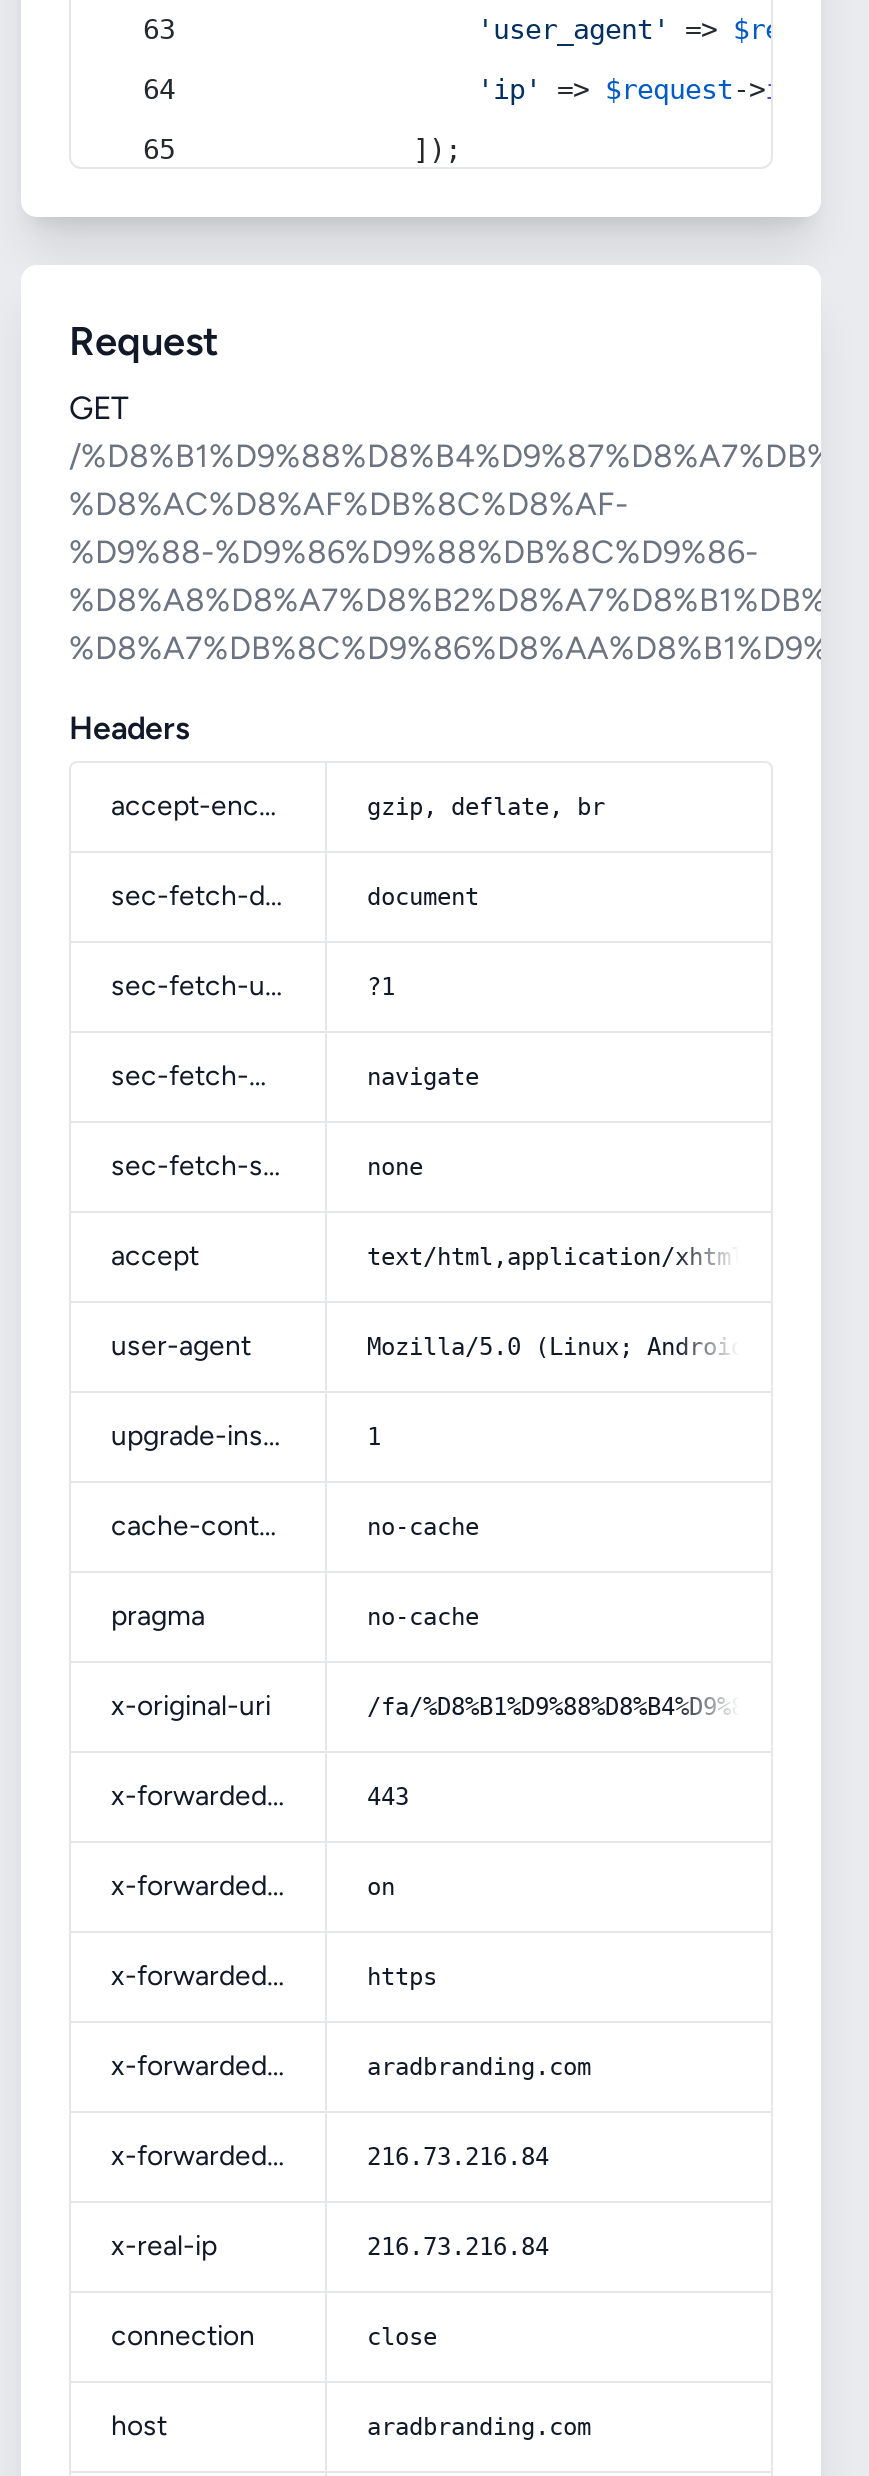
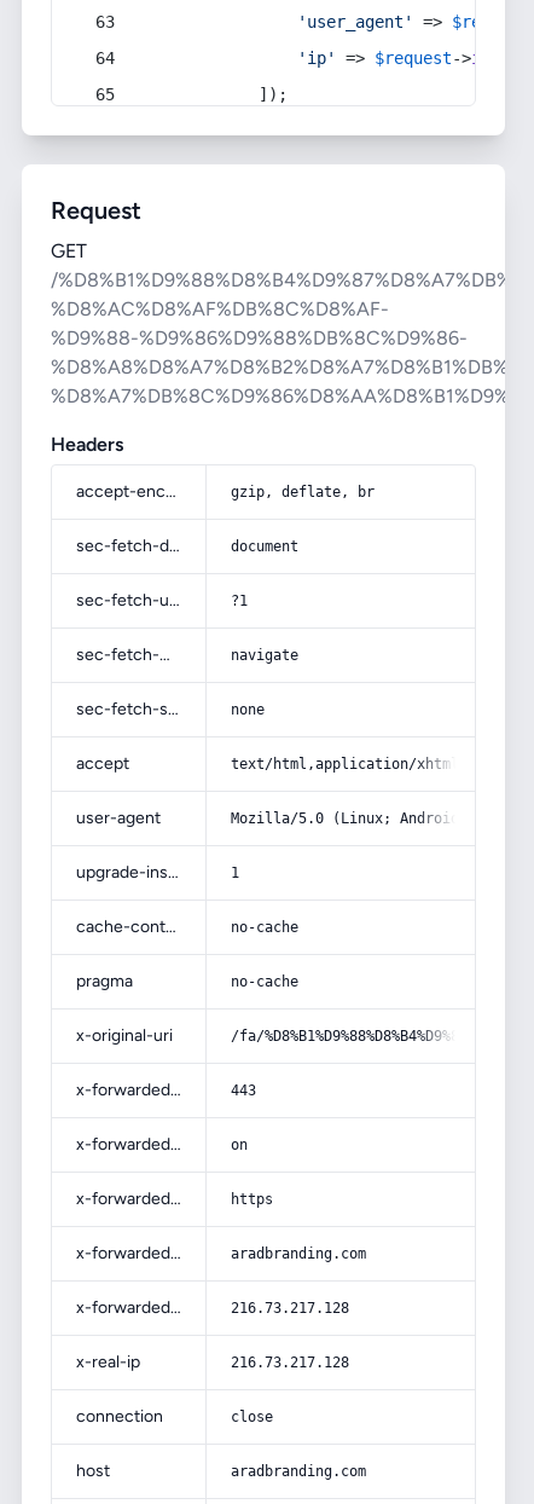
[367,2143,549,2171] 216.73.216.84 -> [231,1300,349,1317] 216.73.217.128
[367,2233,549,2261] 216.73.216.84 -> [231,1354,349,1371] 216.73.217.128

